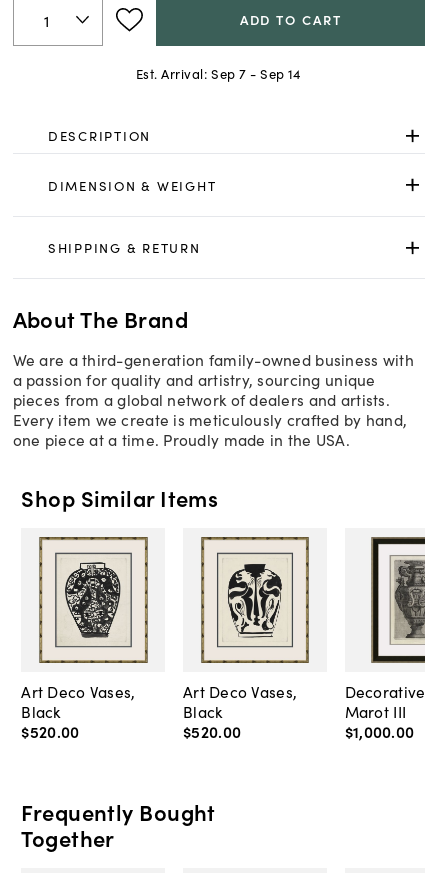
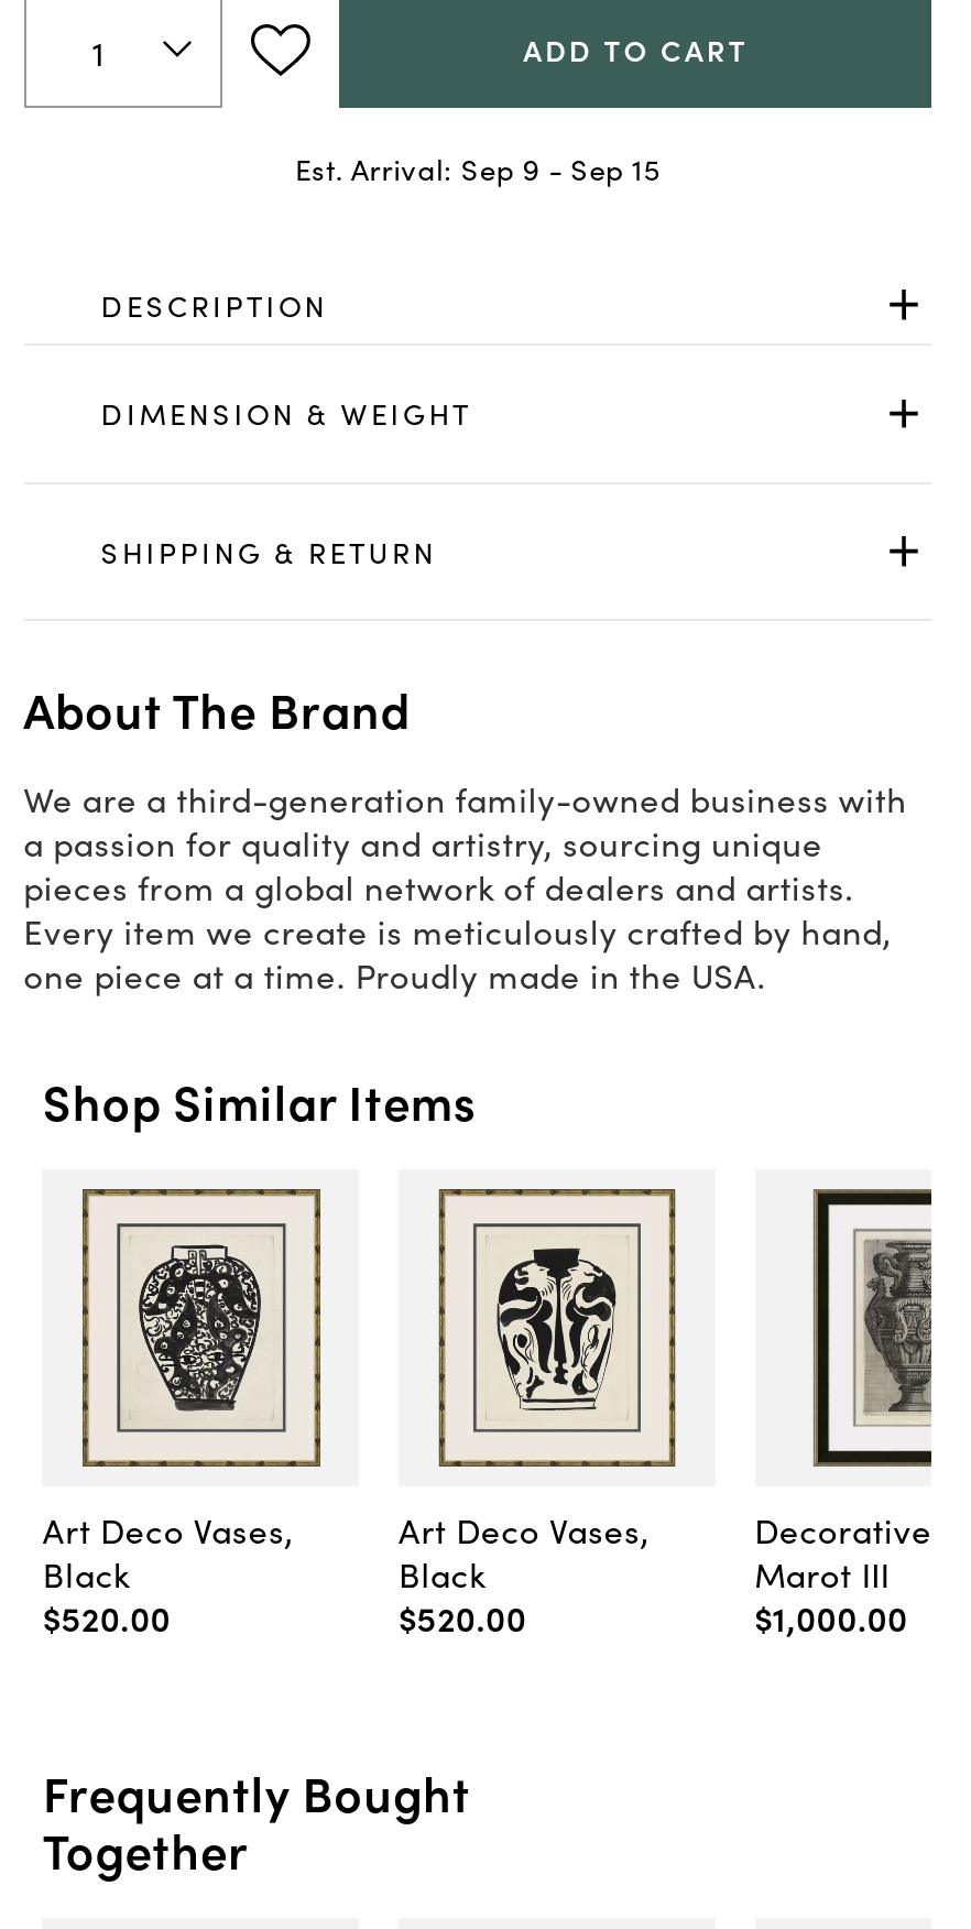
[136,64,302,83] Est. Arrival: Sep 7 - Sep 14 -> [295,147,660,189] Est. Arrival: Sep 9 - Sep 15

